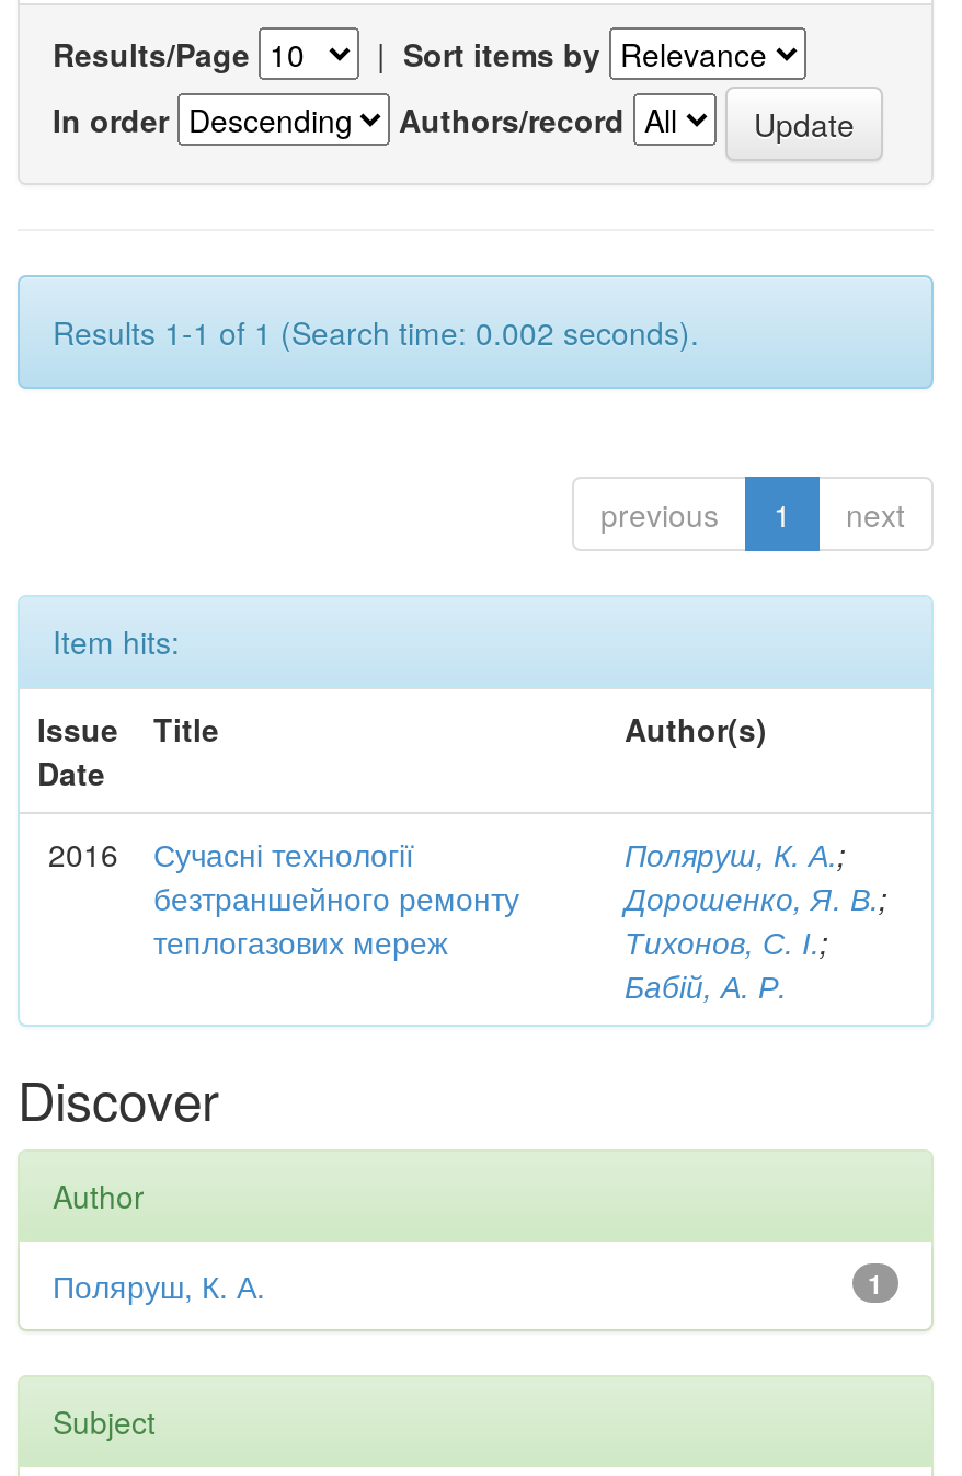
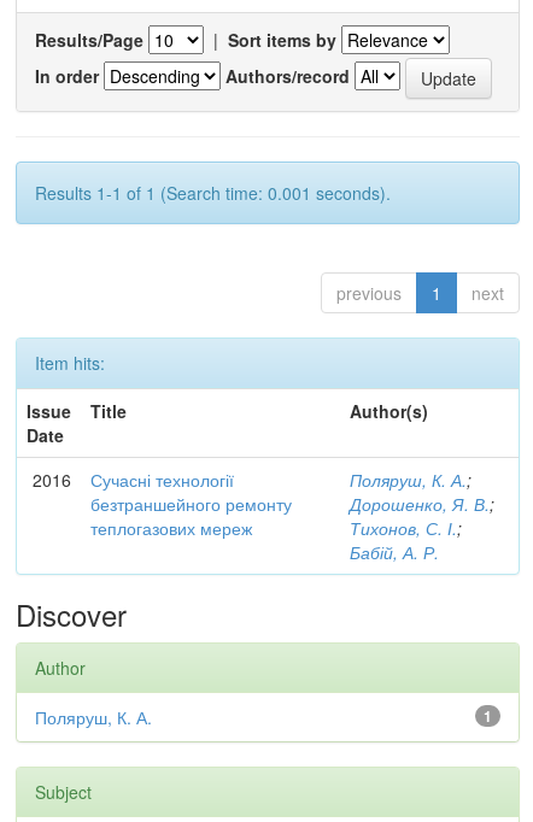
[53,310,699,354] Results 1-1 of 1 (Search time: 0.002 seconds). -> [35,181,391,205] Results 1-1 of 1 (Search time: 0.001 seconds).

